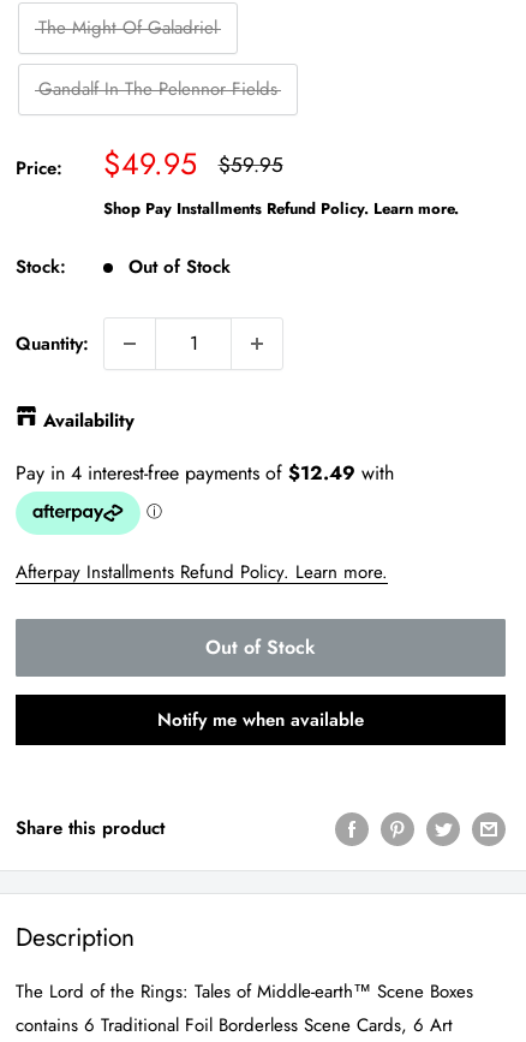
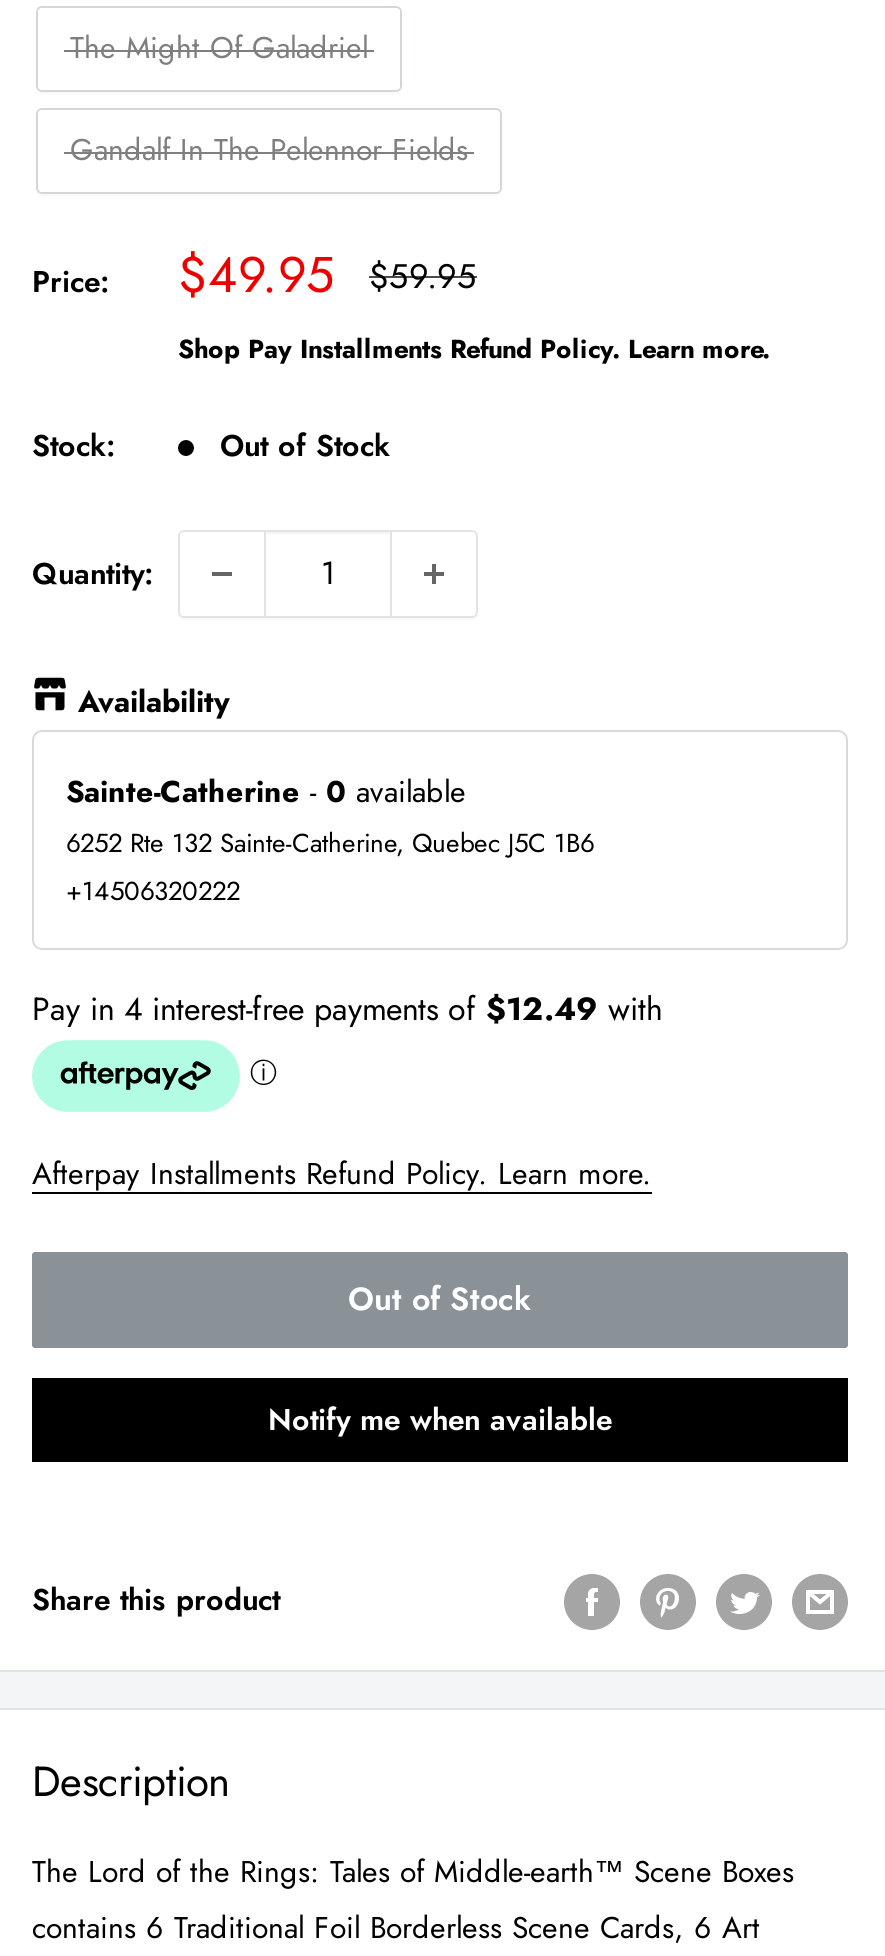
none -> [66,769,594,909] Sainte-Catherine - 0 available | 6252 Rte 132 Sainte-Catherine, Quebec J5C 1B6 | +14506320222

